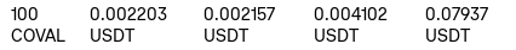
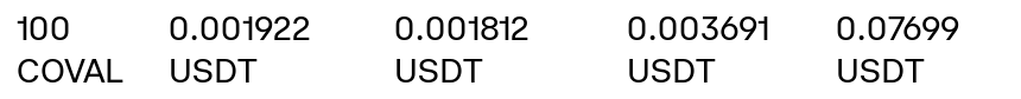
[90,4,167,25] 0.002203 -> [169,8,311,50] 0.001922
[203,4,275,25] 0.002157 -> [394,8,529,50] 0.001812
[314,4,388,25] 0.004102 -> [627,8,769,50] 0.003691
[425,4,488,25] 0.07937 -> [836,8,959,50] 0.07699

